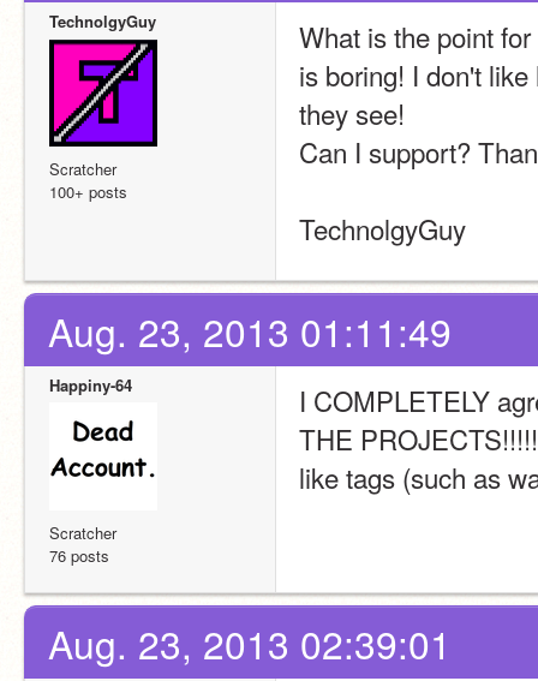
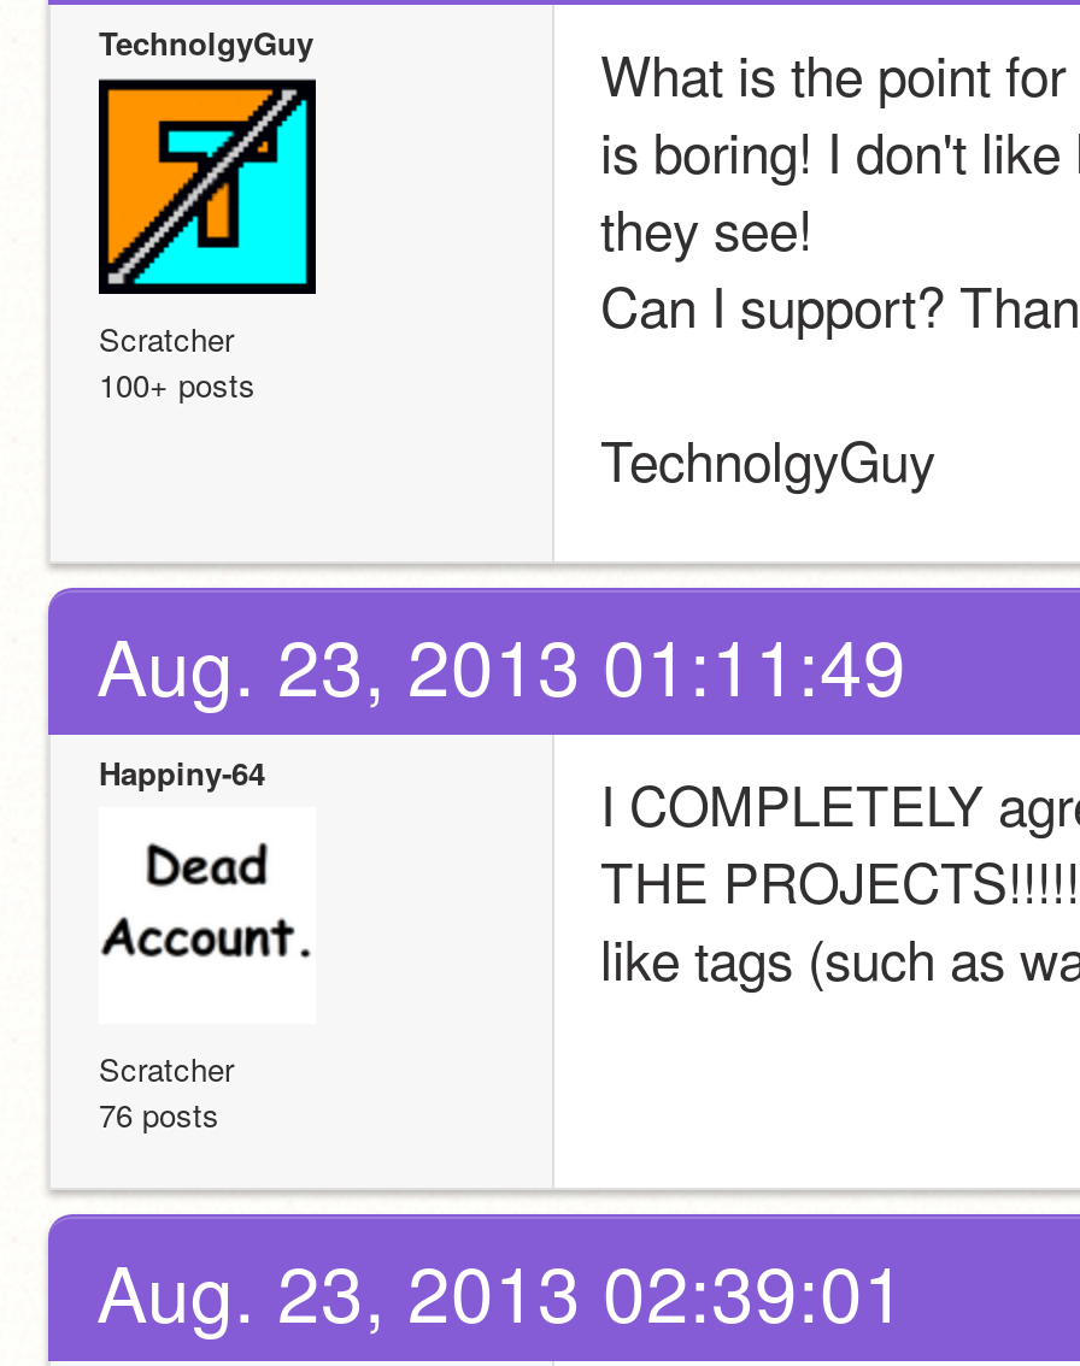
[53,43,154,143] [image] -> [106,89,309,287] [image]

